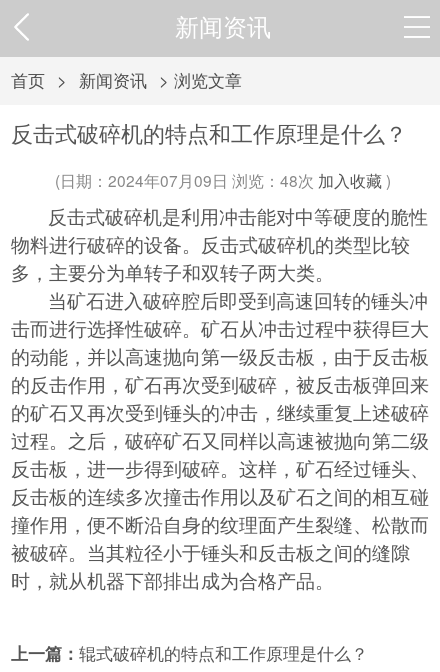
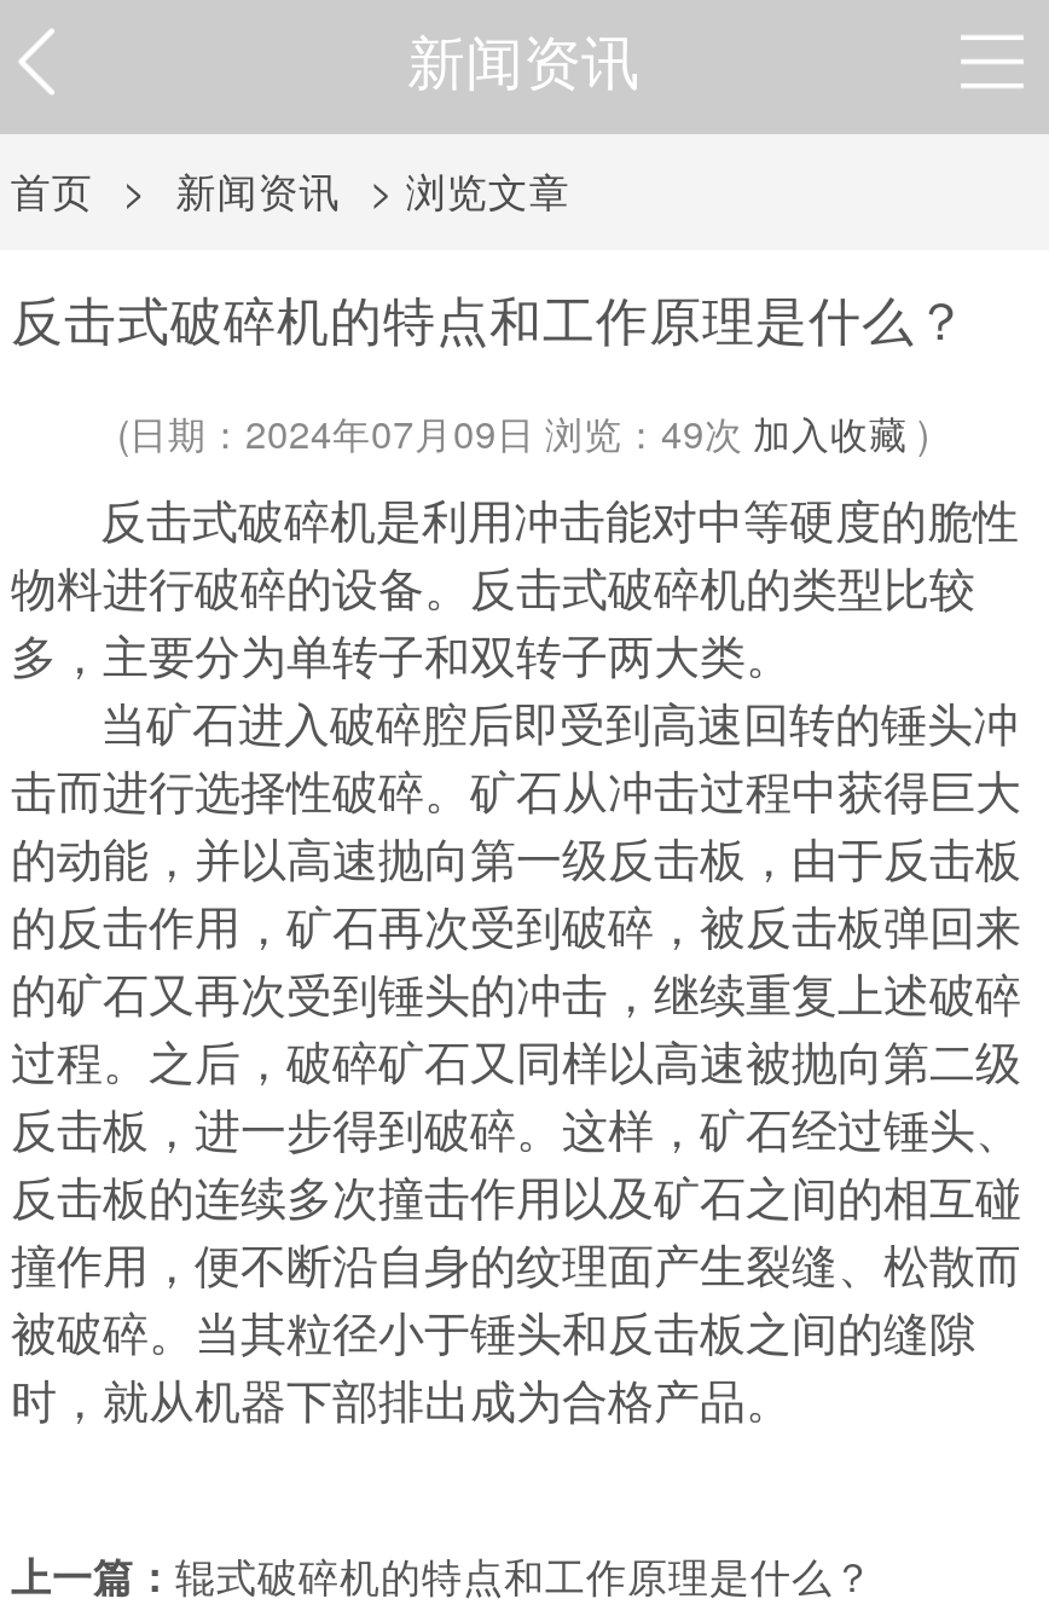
[55,168,391,190] (日期：2024年07月09日 浏览：48次加入收藏) -> [117,404,929,457] (日期：2024年07月09日 浏览：49次加入收藏)

